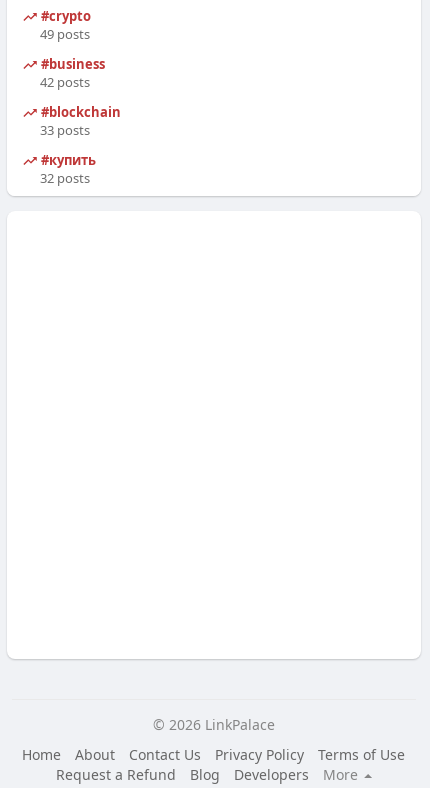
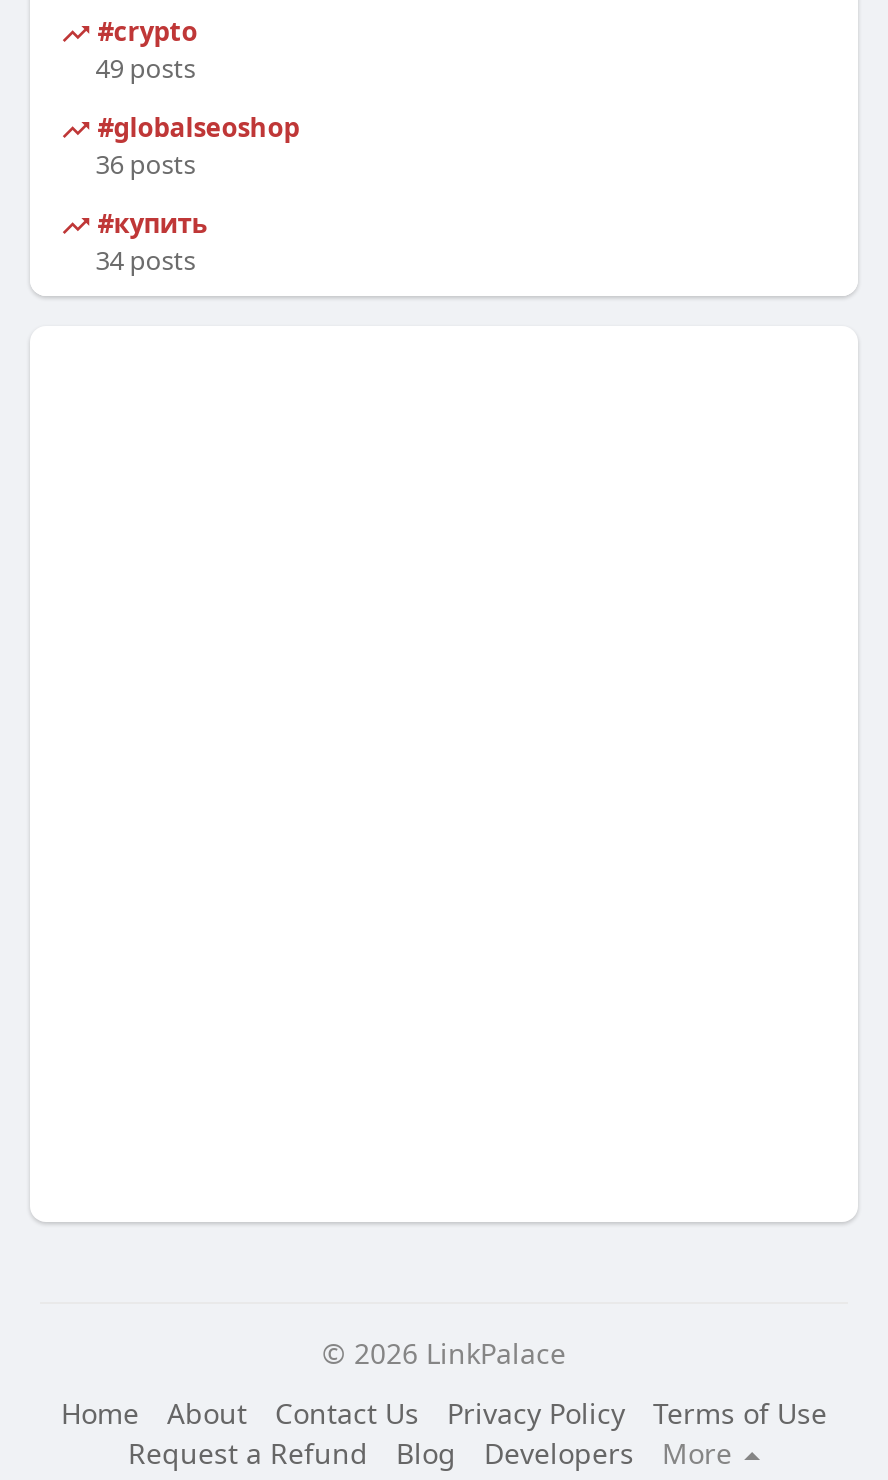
[38,54,121,139] #business | 42 posts | #blockchain | 33 posts -> [91,109,299,182] #globalseoshop | 36 posts
[40,169,90,187] 32 posts -> [95,242,195,278] 34 posts

